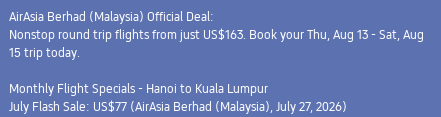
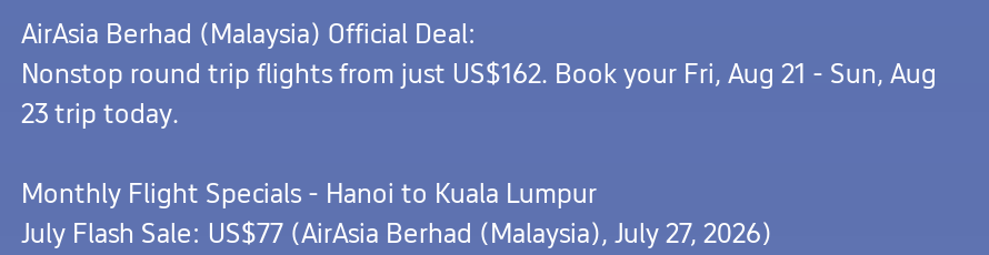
[9,28,424,42] Nonstop round trip flights from just US$163. Book your Thu, Aug 13 - Sat, Aug -> [21,58,937,89] Nonstop round trip flights from just US$162. Book your Fri, Aug 21 - Sun, Aug
[9,46,80,60] 15 trip today. -> [21,98,179,129] 23 trip today.

